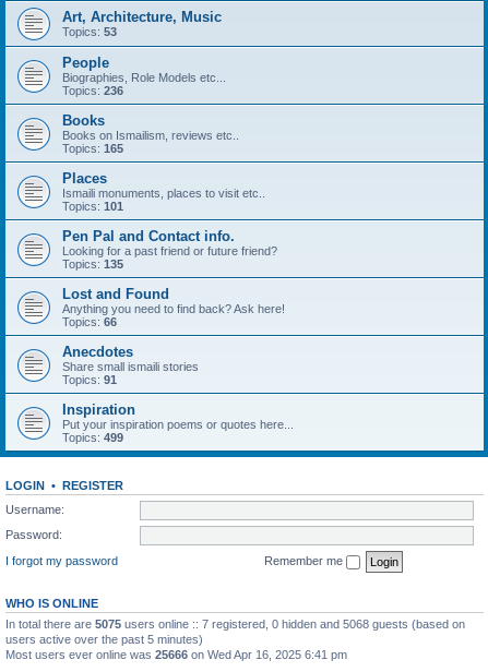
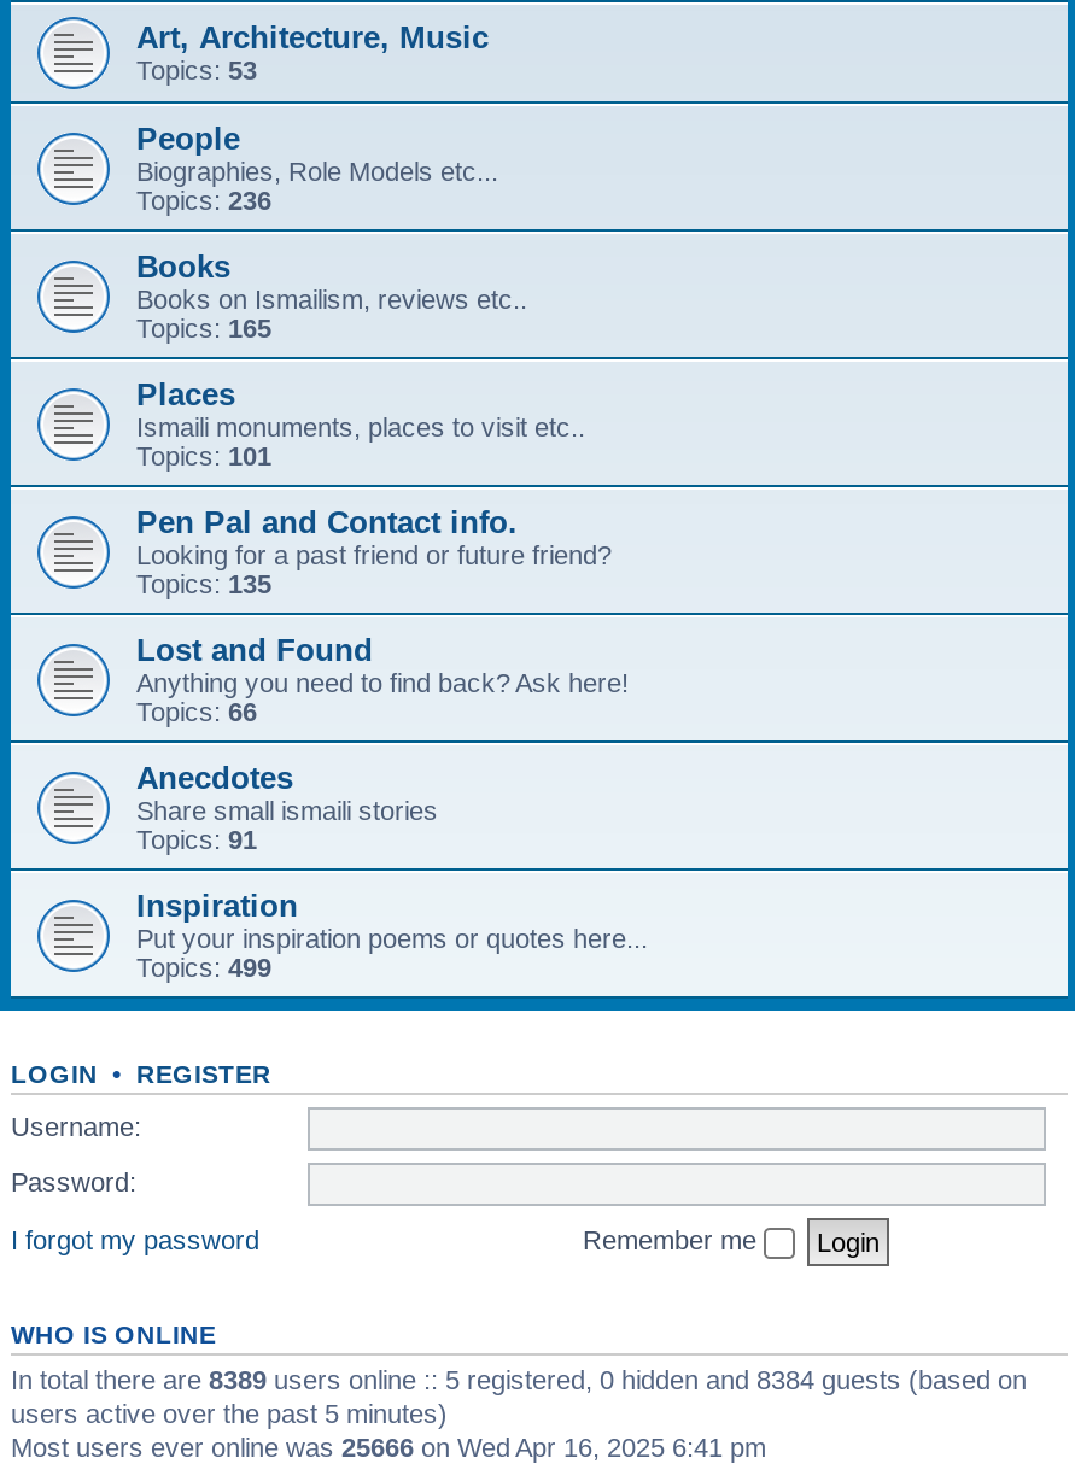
[5,617,465,630] In total there are 5075 users online :: 7 registered, 0 hidden and 5068 guests (based on -> [11,1364,1027,1393] In total there are 8389 users online :: 5 registered, 0 hidden and 8384 guests (based on

